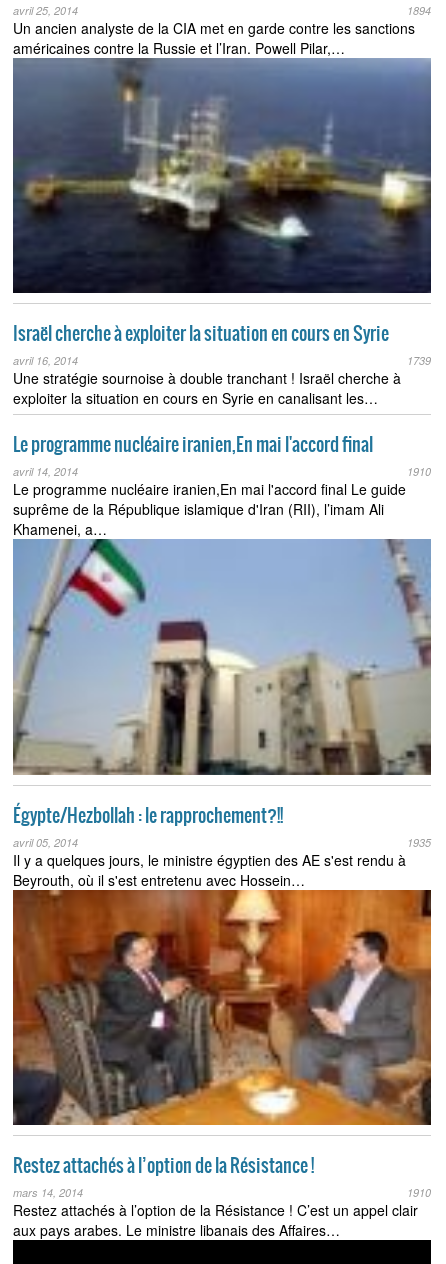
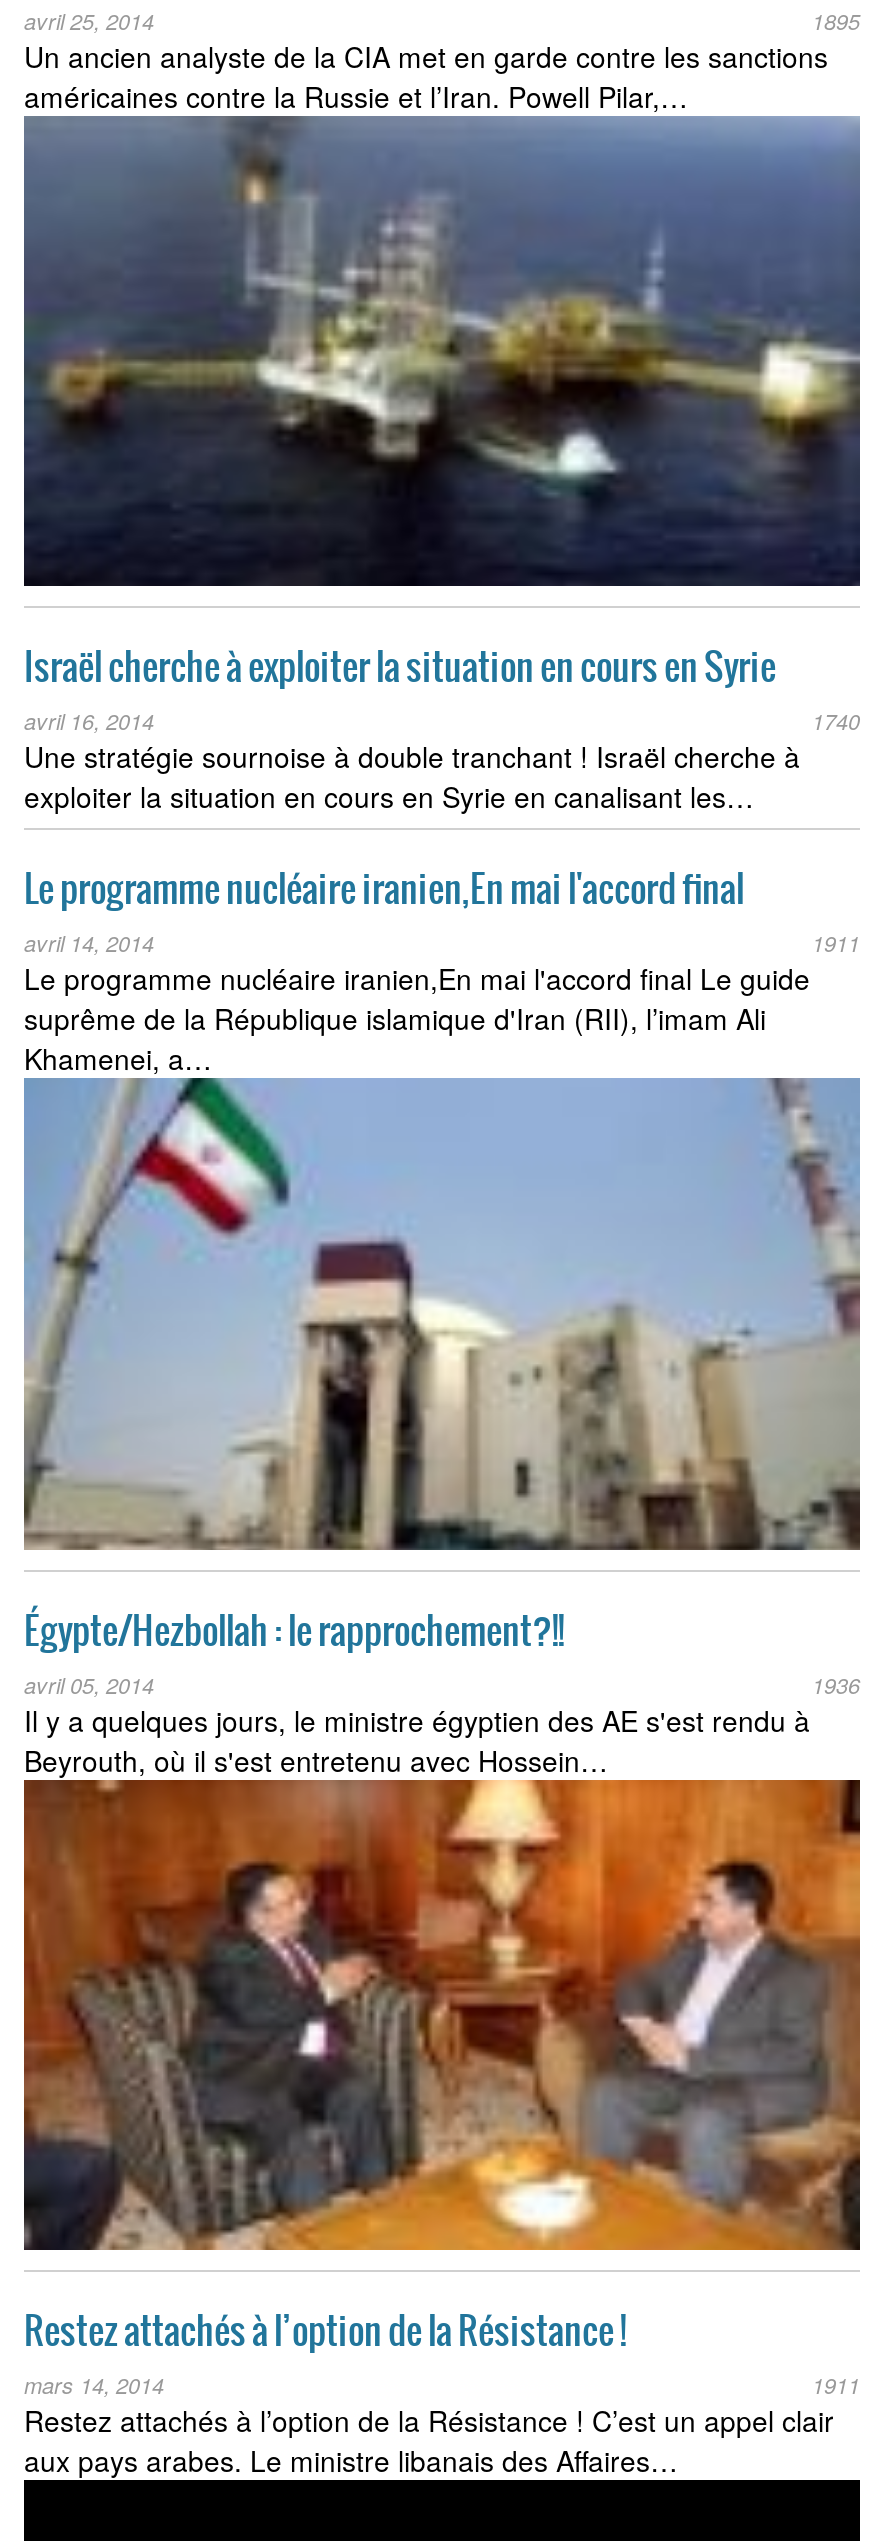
[407,3,431,18] 1894 -> [812,6,860,36] 1895
[407,353,431,368] 1739 -> [812,707,860,737] 1740
[407,464,431,479] 1910 -> [812,929,860,959] 1911
[407,834,431,849] 1935 -> [812,1669,860,1699] 1936
[407,1185,431,1200] 1910 -> [812,2369,860,2399] 1911

